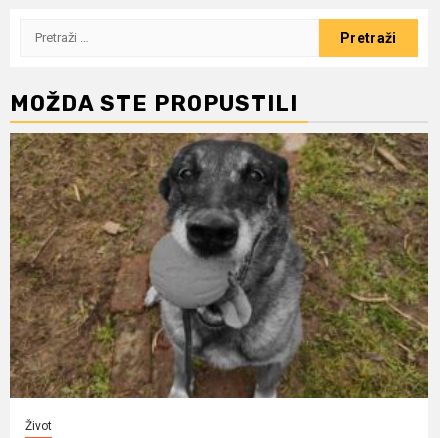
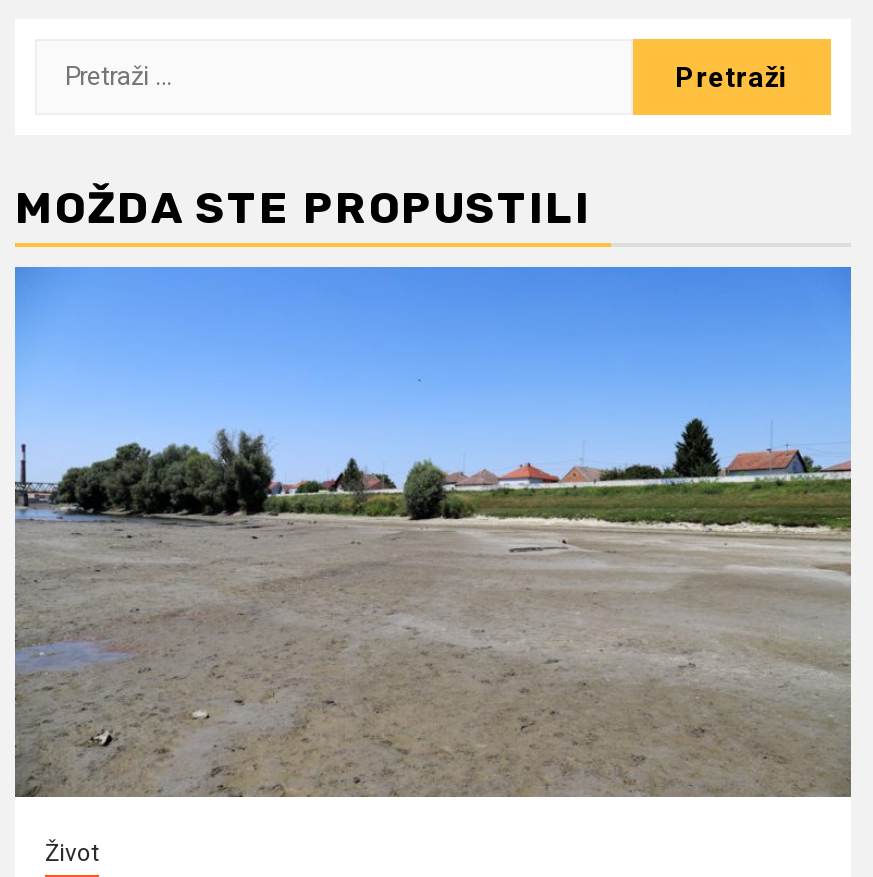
[9,132,429,399] [image] -> [13,265,853,797] [image]

